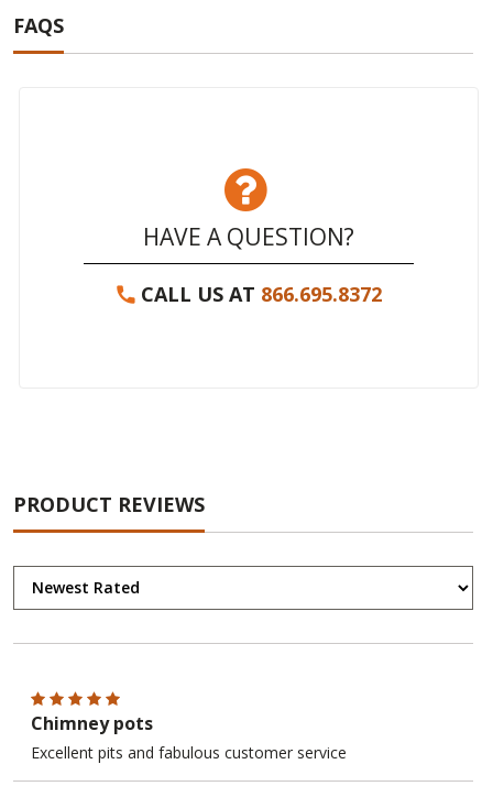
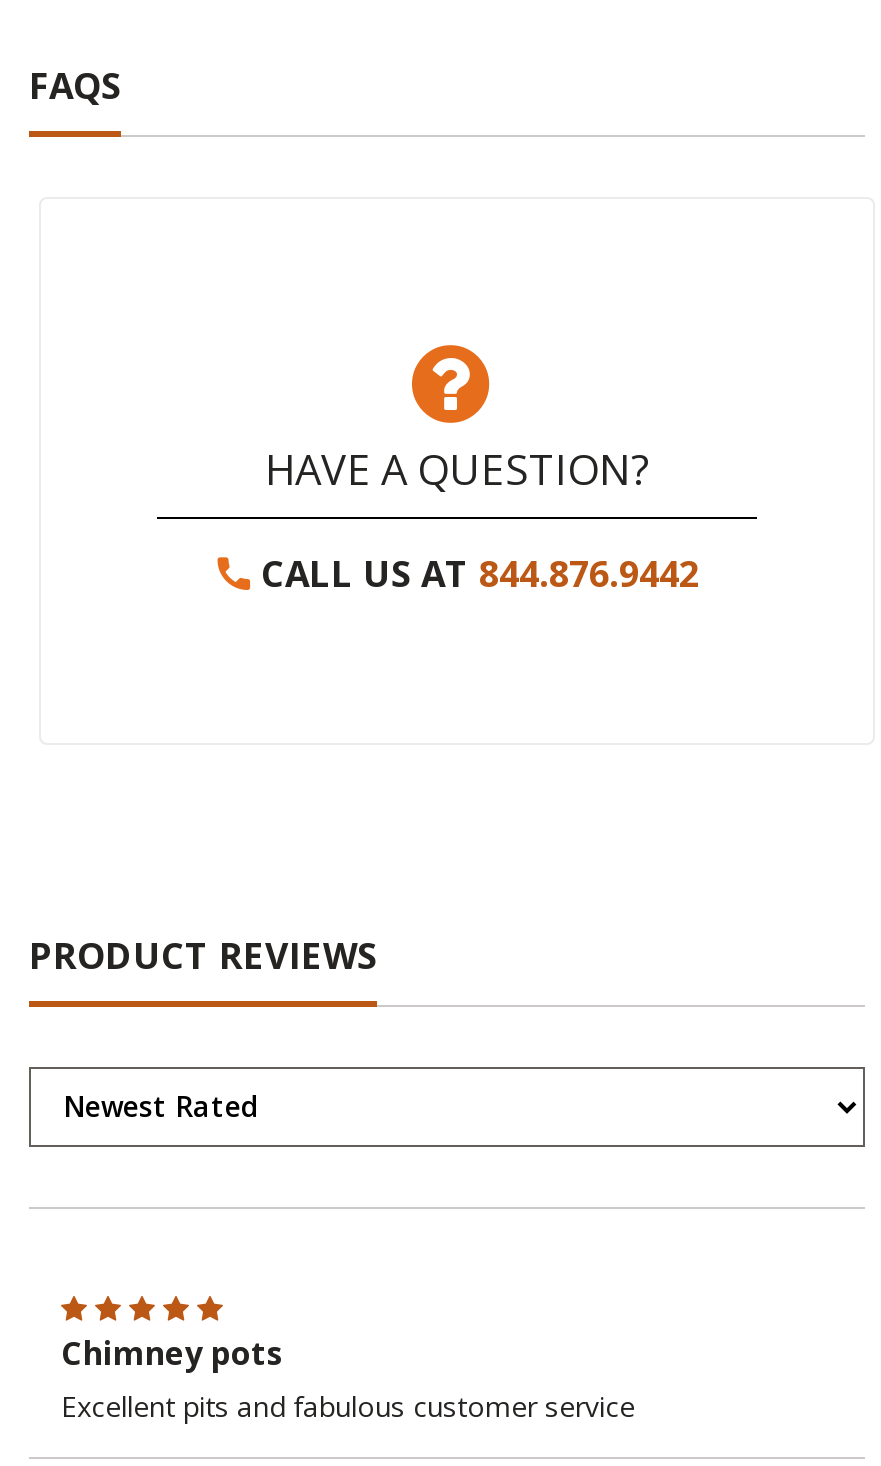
[141,281,382,307] CALL US AT 866.695.8372 -> [261,549,699,597] CALL US AT 844.876.9442

